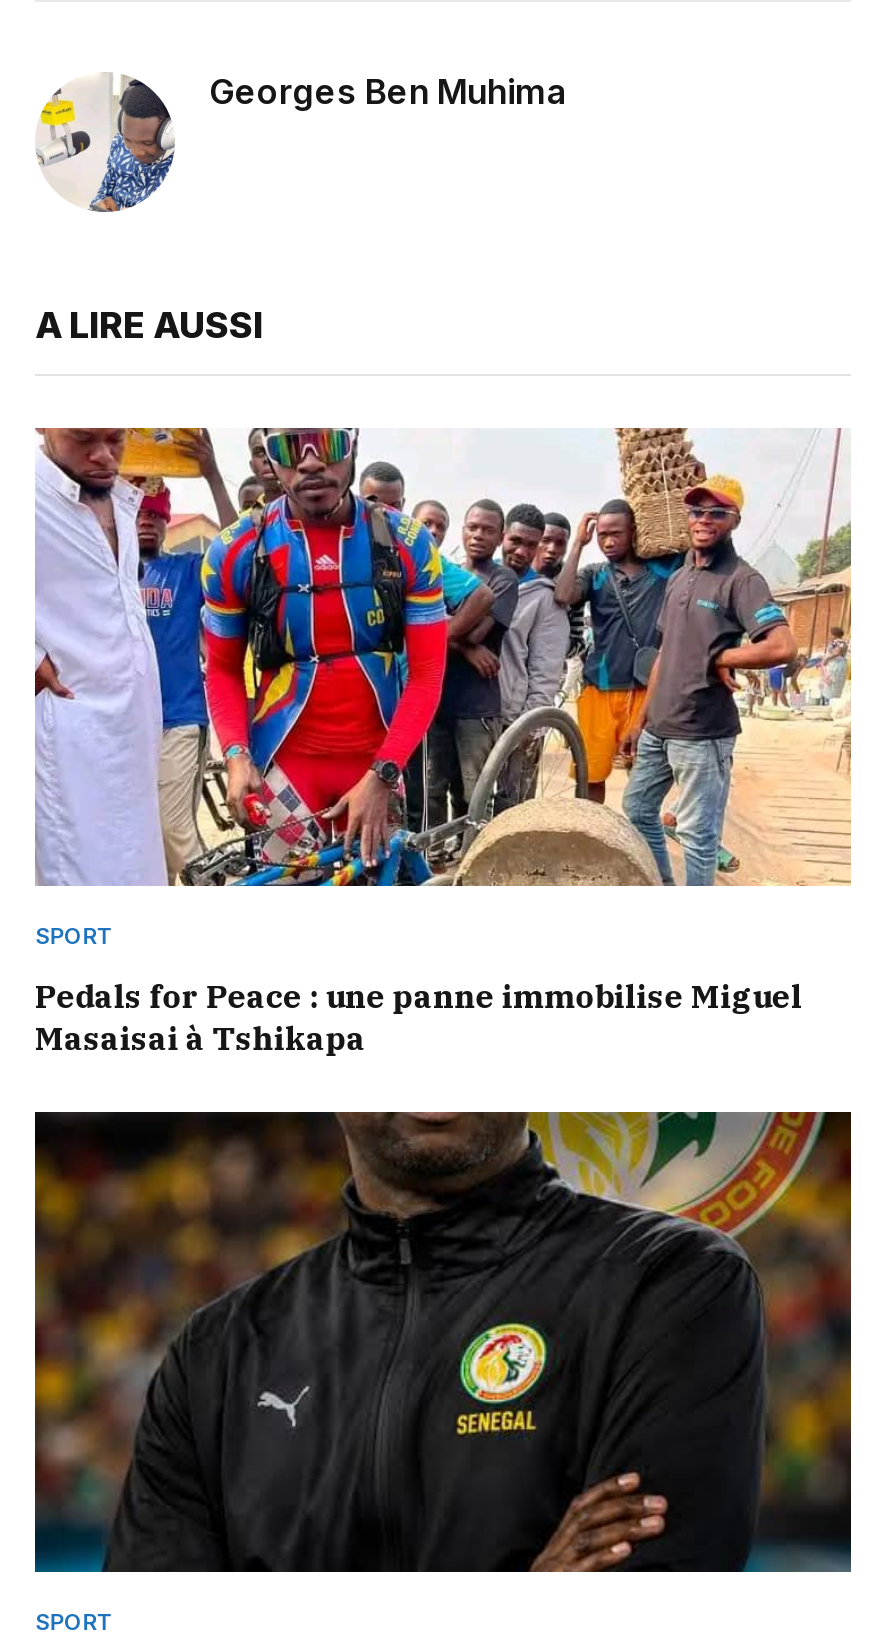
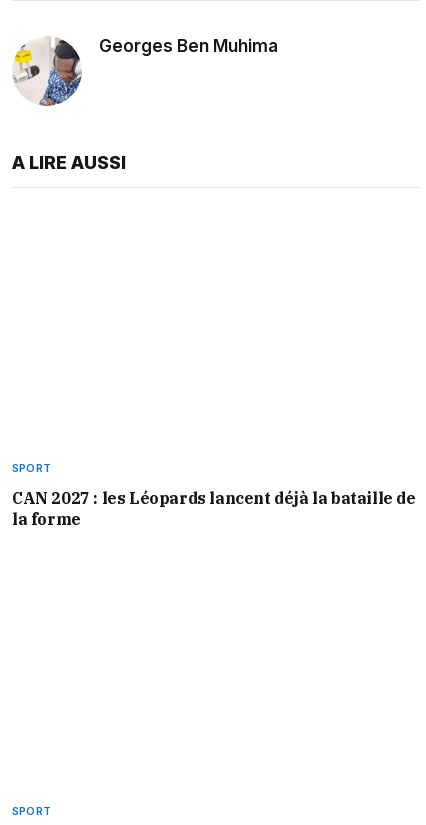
[33,426,853,888] [image] -> none
[35,976,802,1058] Pedals for Peace : une panne immobilise Miguel | Masaisai à Tshikapa -> [12,488,416,529] CAN 2027 : les Léopards lancent déjà la bataille de | la forme
[33,1110,853,1574] [image] -> none

